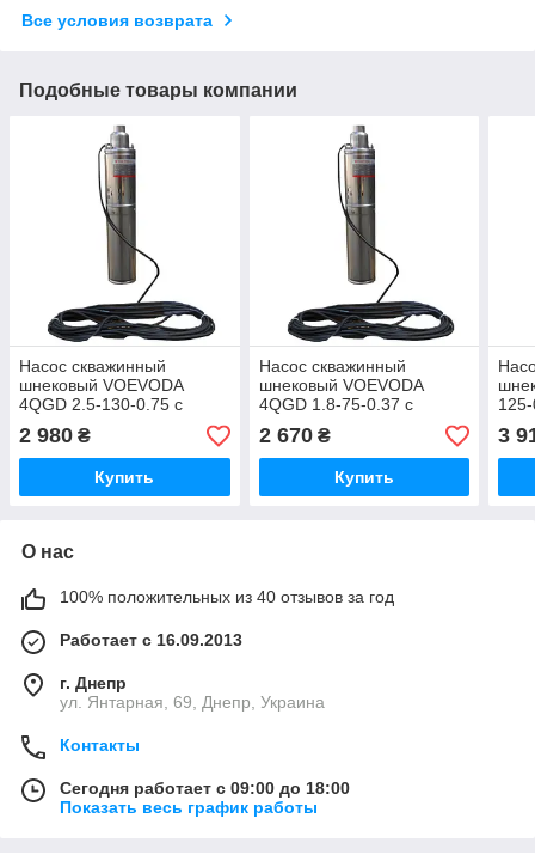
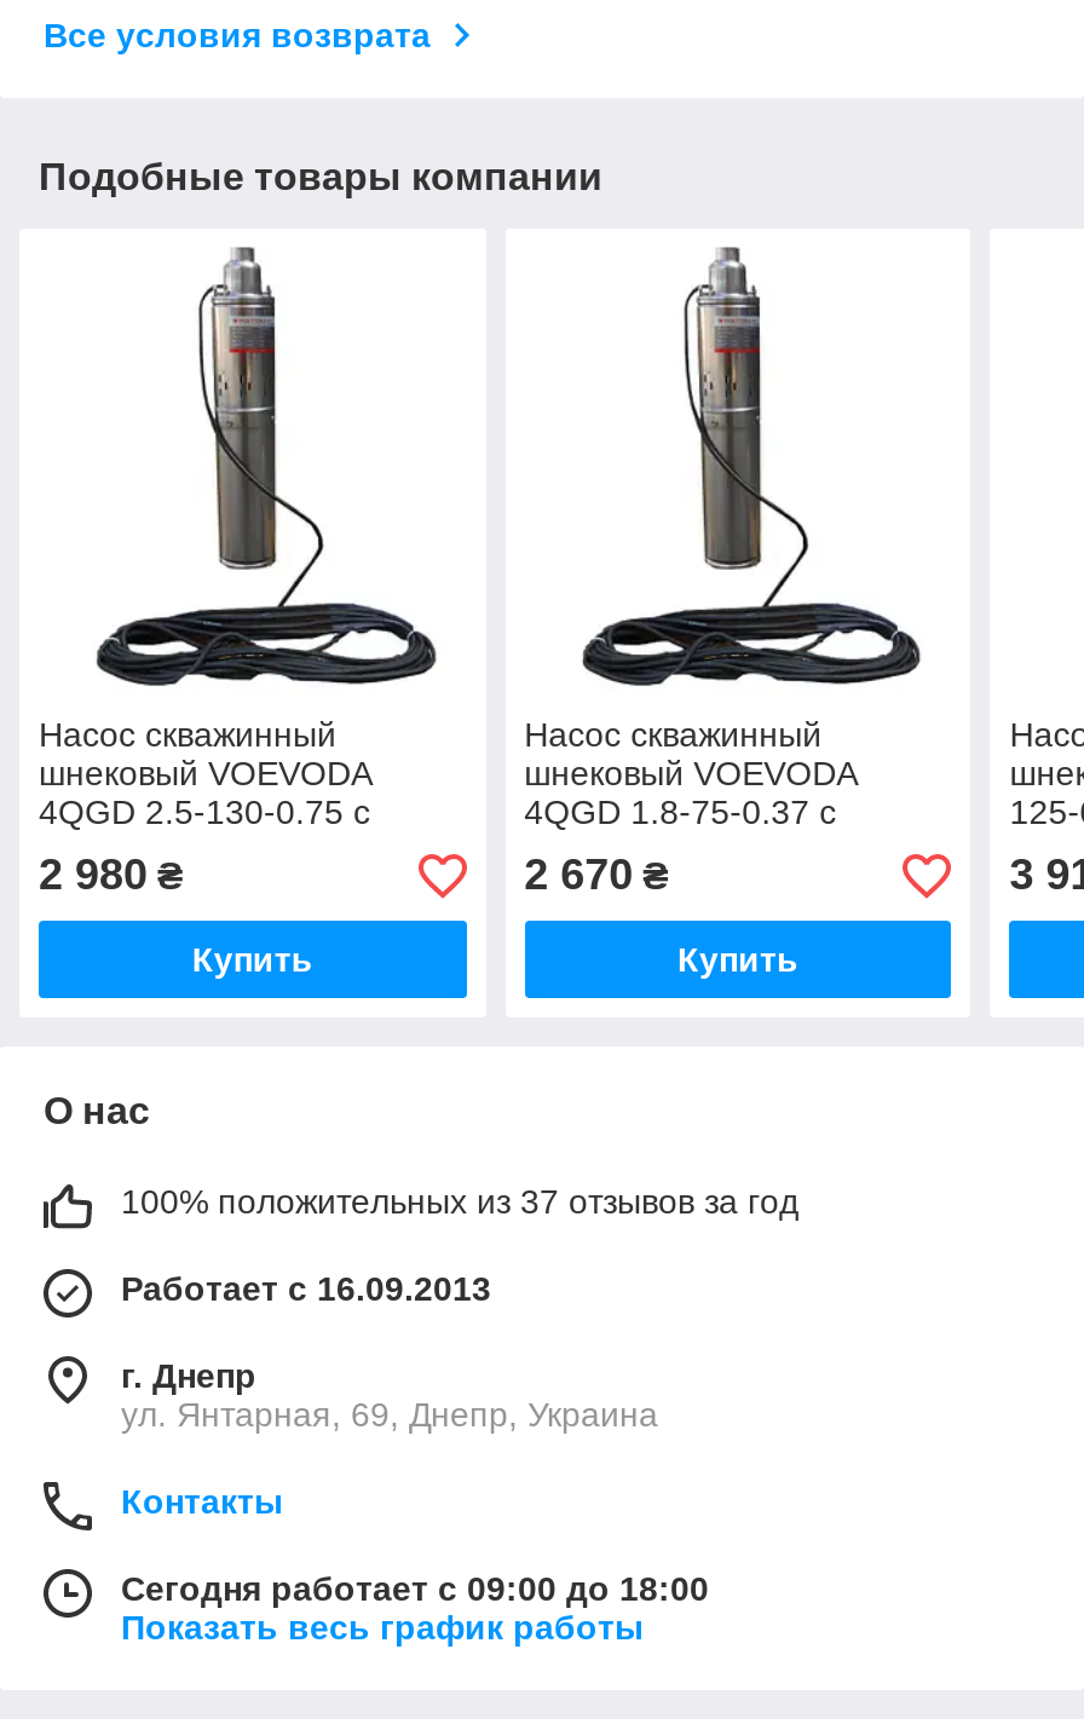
[60,587,394,607] 100% положительных из 40 отзывов за год -> [121,1182,798,1221] 100% положительных из 37 отзывов за год

